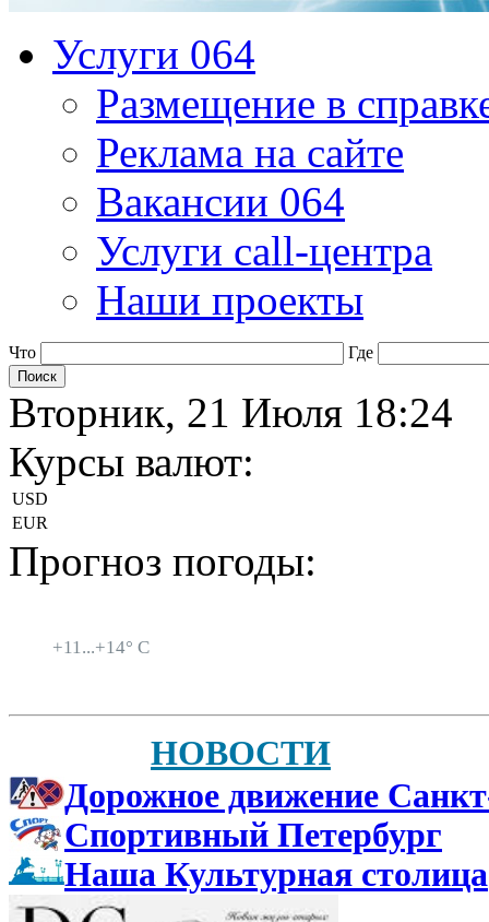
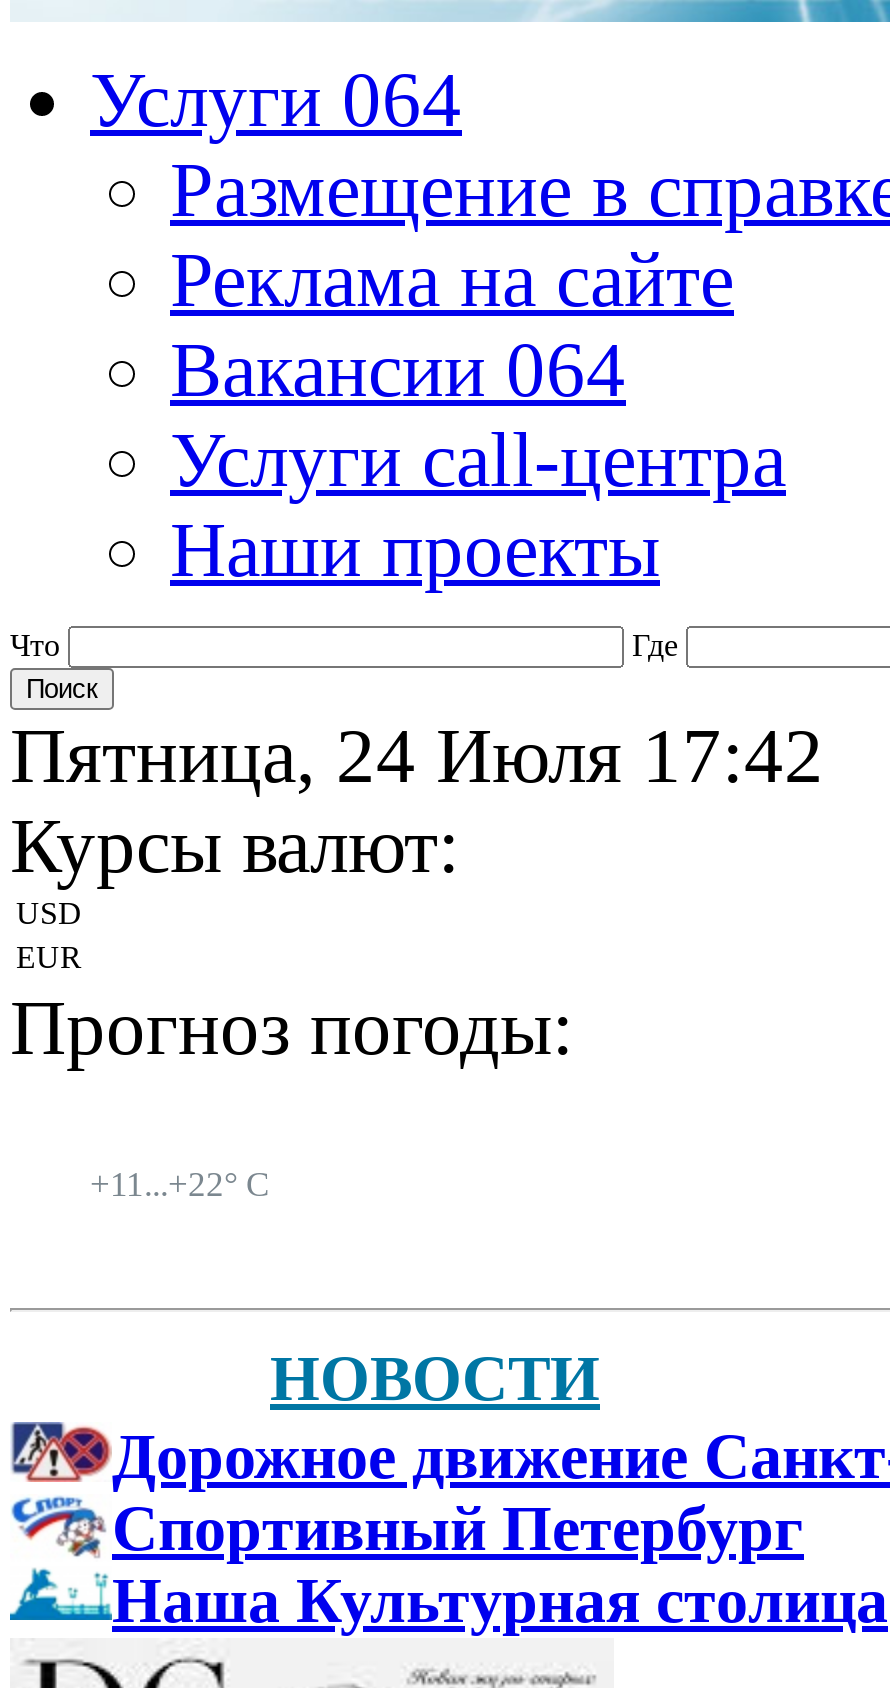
[9,389,453,436] Вторник, 21 Июля 18:24 -> [10,712,824,798] Пятница, 24 Июля 17:42
[52,637,150,658] +11...+14° C -> [90,1166,268,1204] +11...+22° C

